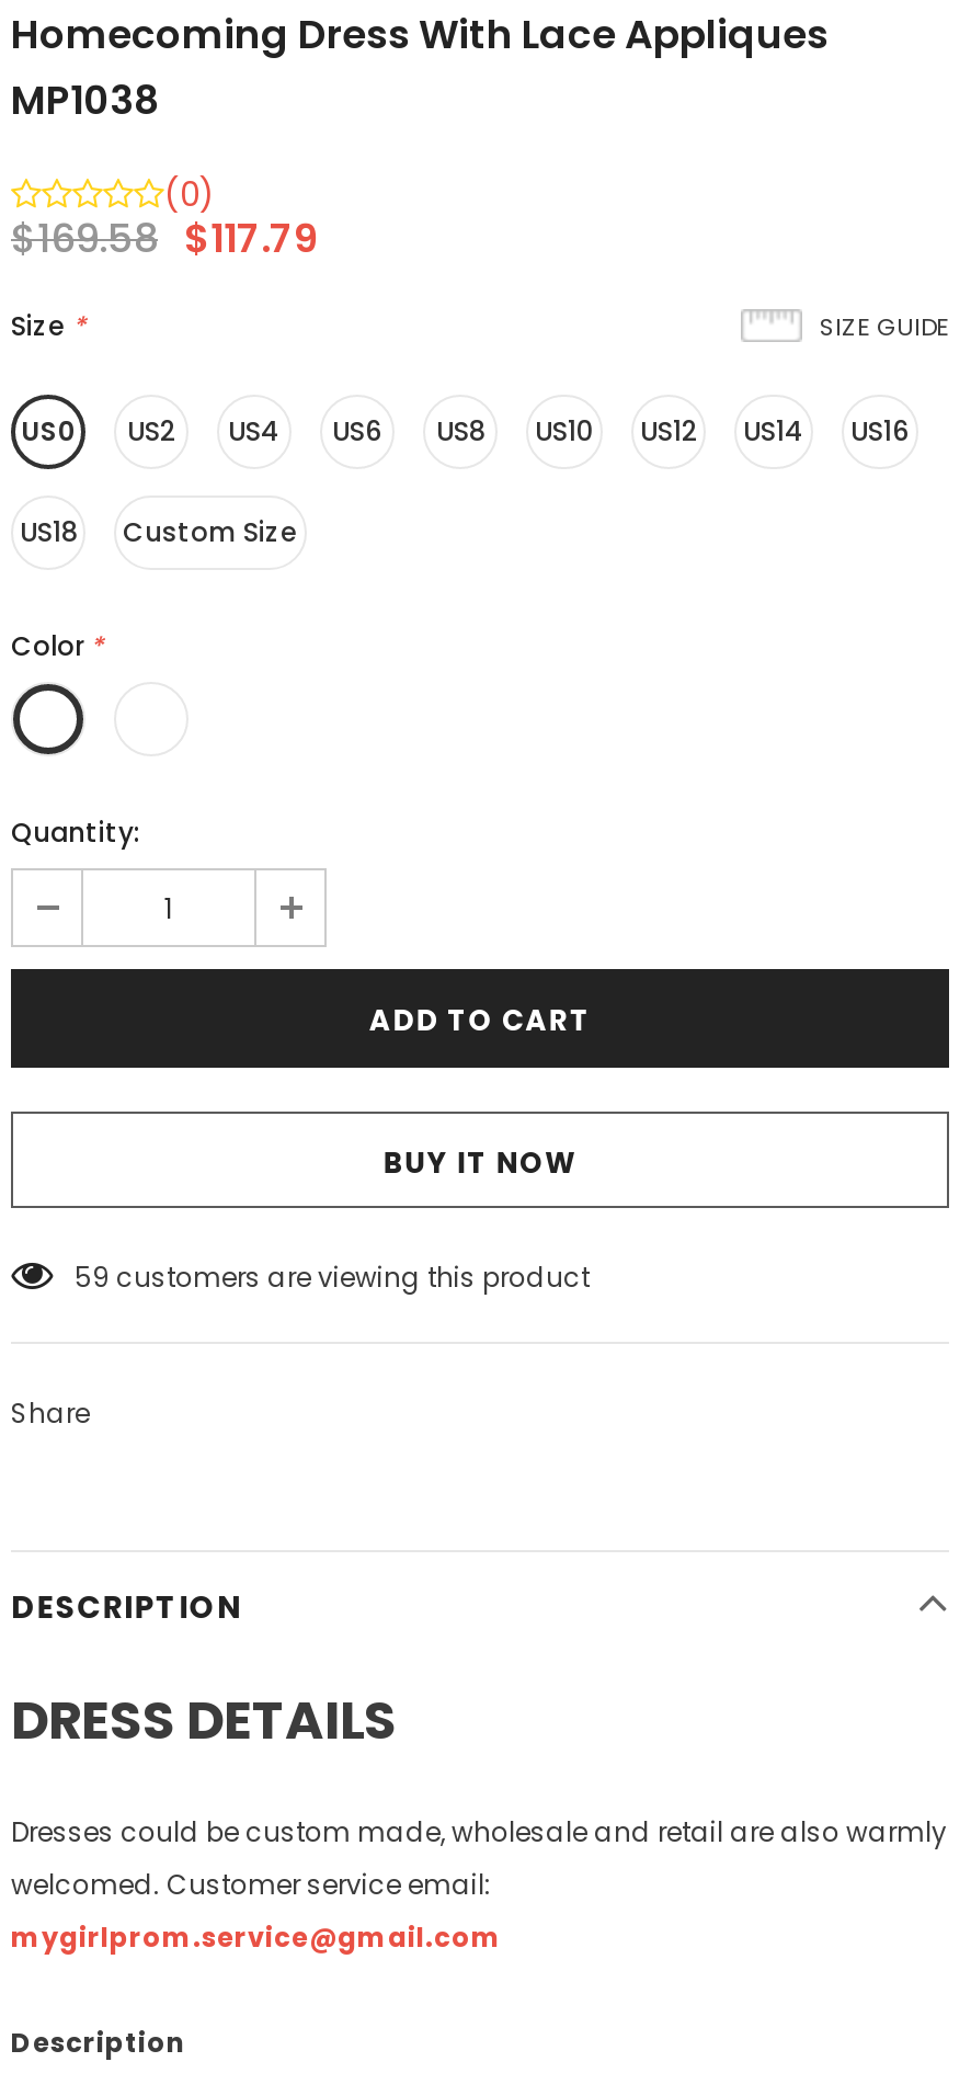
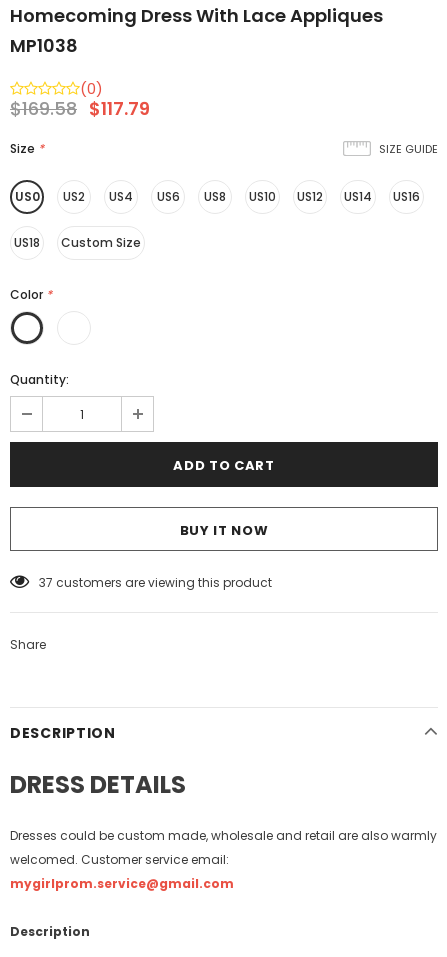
[75,1258,590,1296] 59 customers are viewing this product -> [39,574,272,591] 37 customers are viewing this product

